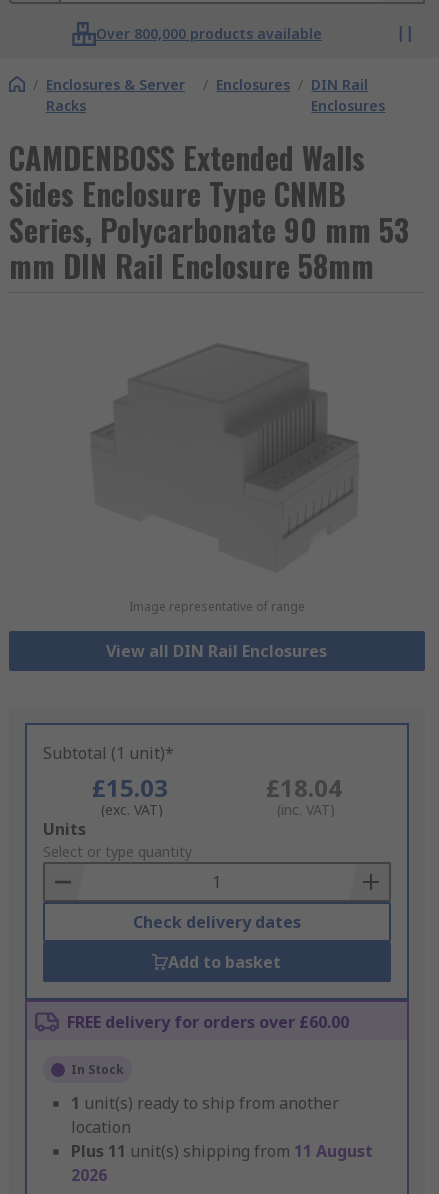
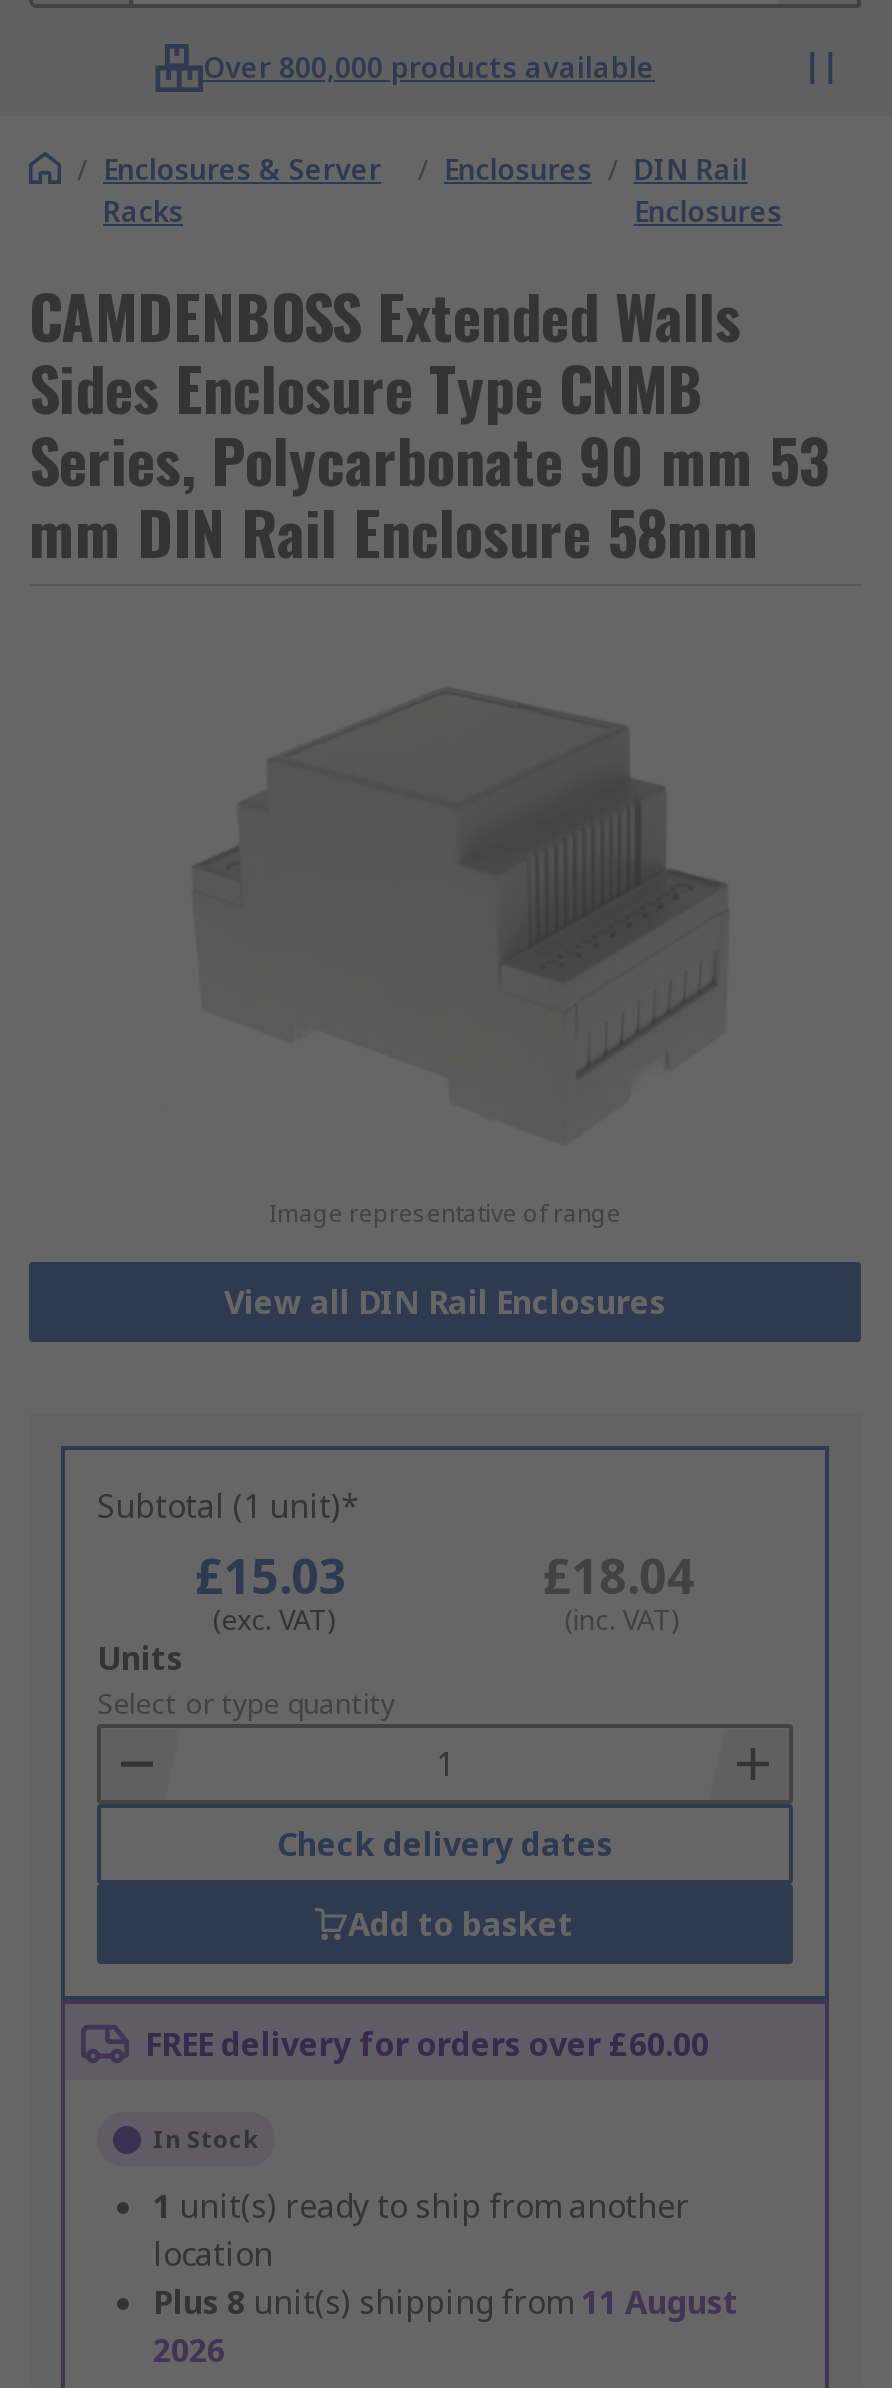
[71,1140,373,1162] Plus 11 unit(s) shipping from 11 August -> [153,2281,739,2325] Plus 8 unit(s) shipping from 11 August

